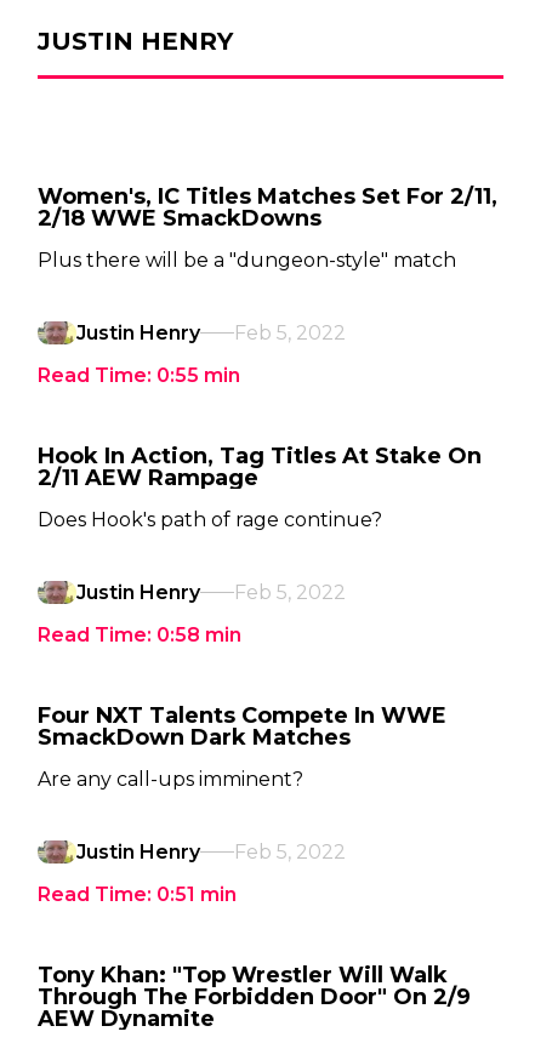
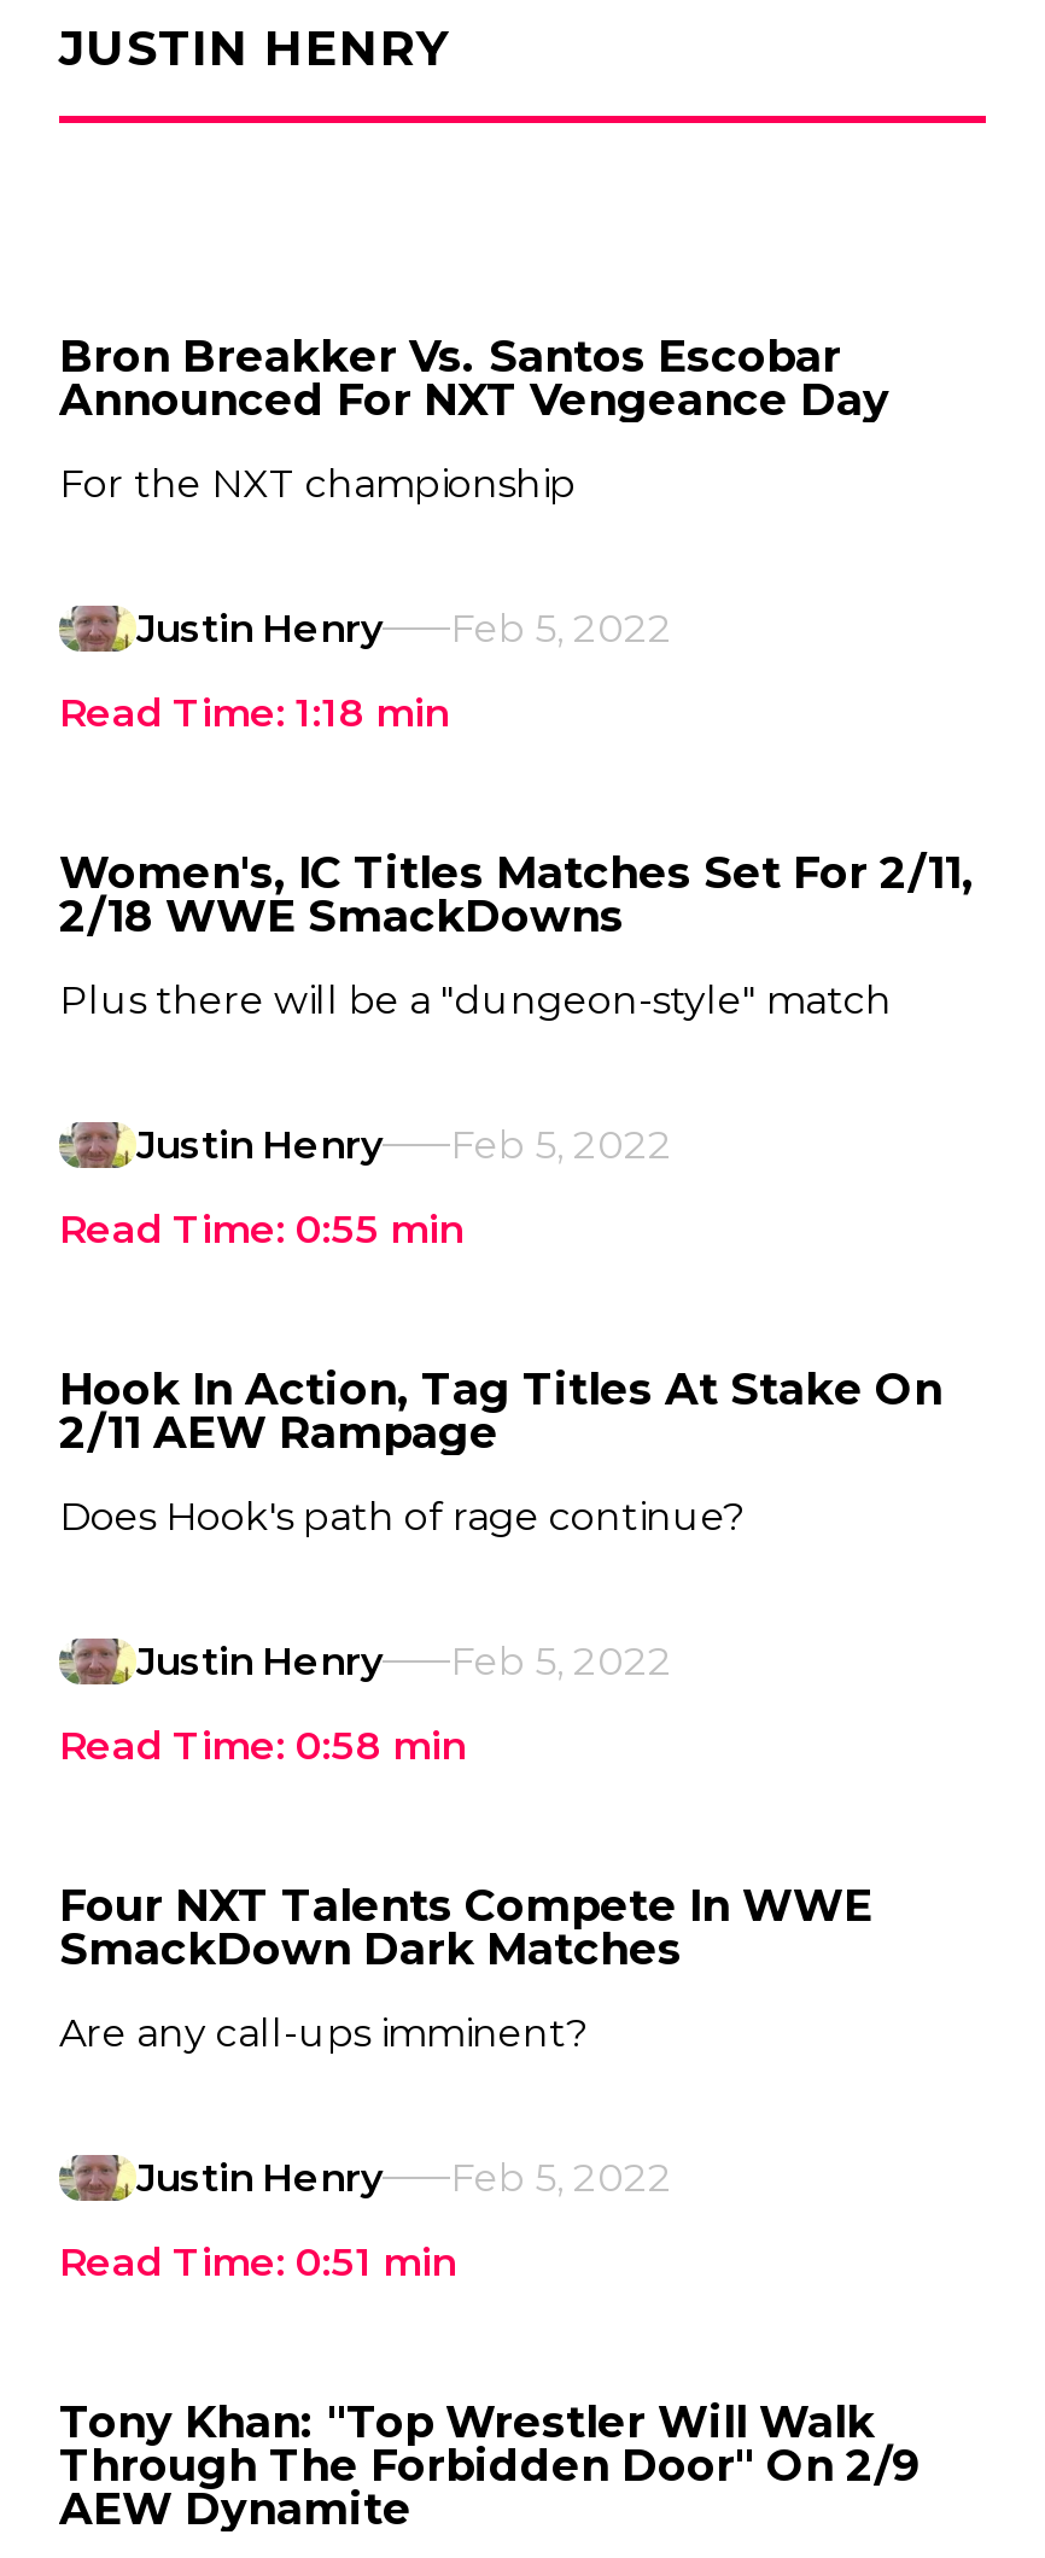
none -> [59,331,889,736] Bron Breakker Vs. Santos Escobar | Announced For NXT Vengeance Day | For the NXT championship | Justin Henry | Feb 5, 2022 | Read Time: 1:18 min

